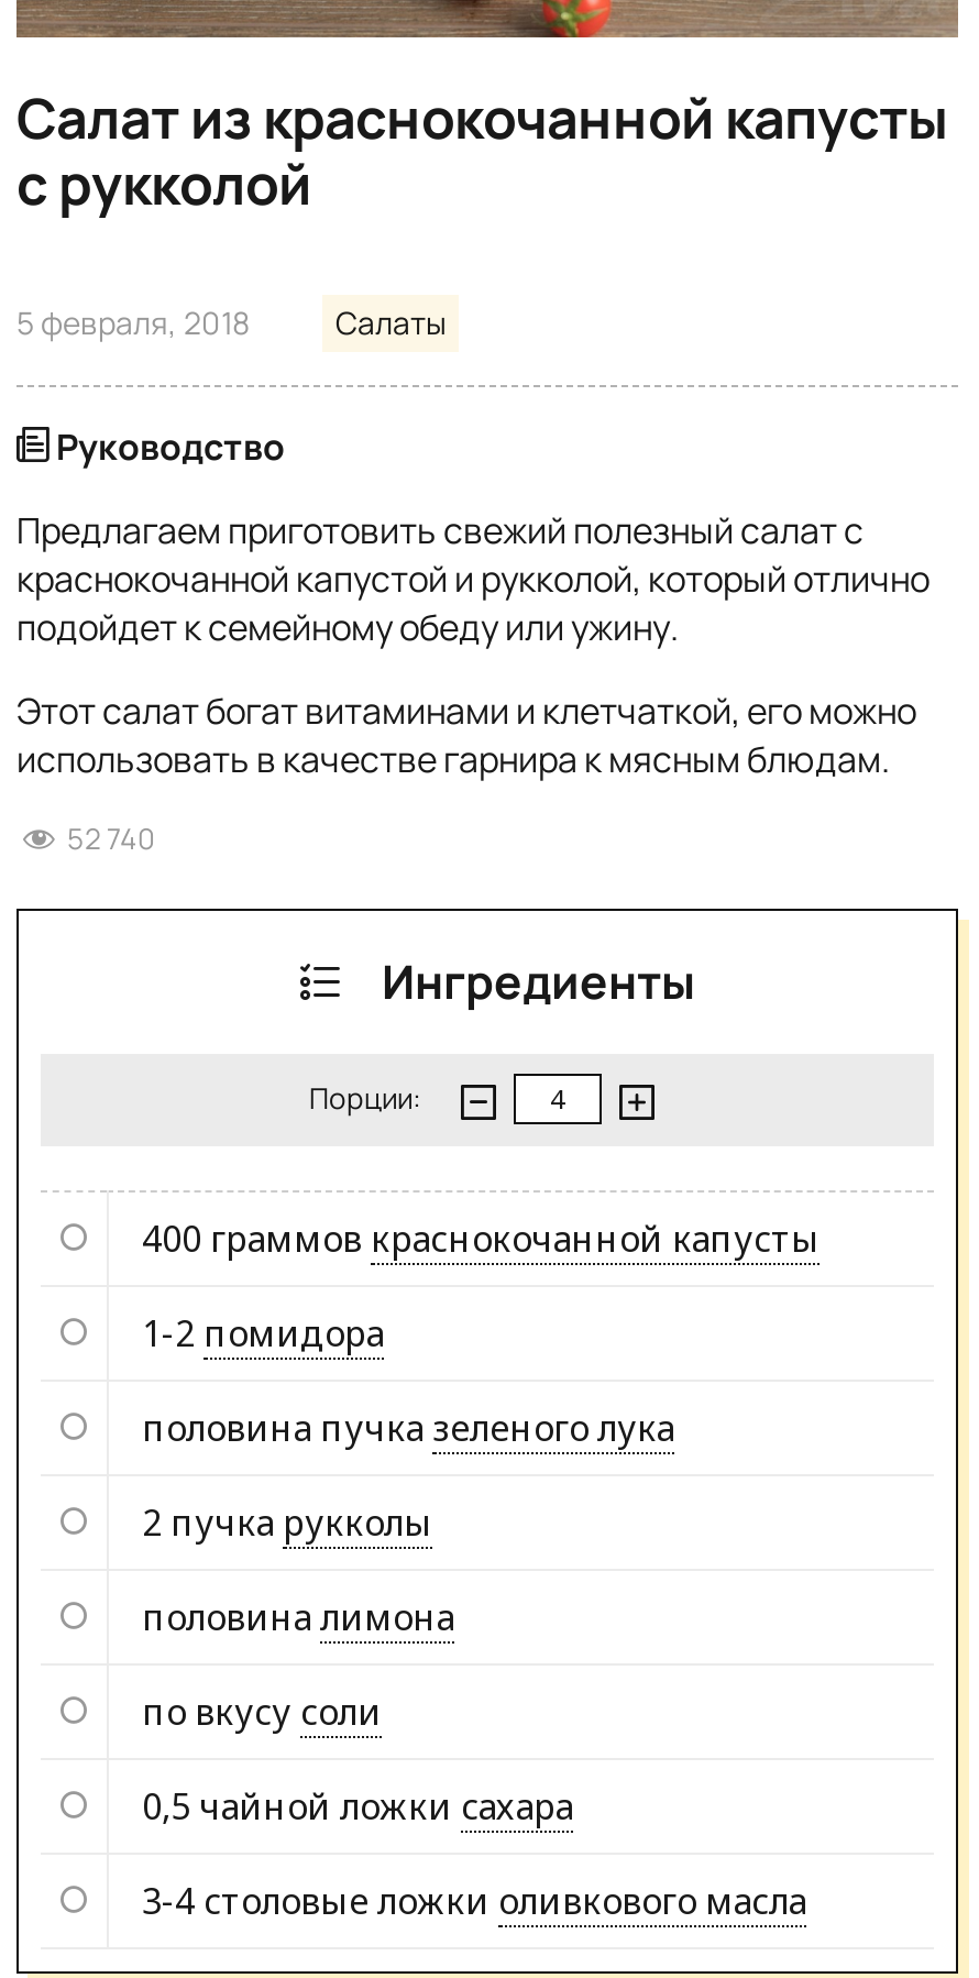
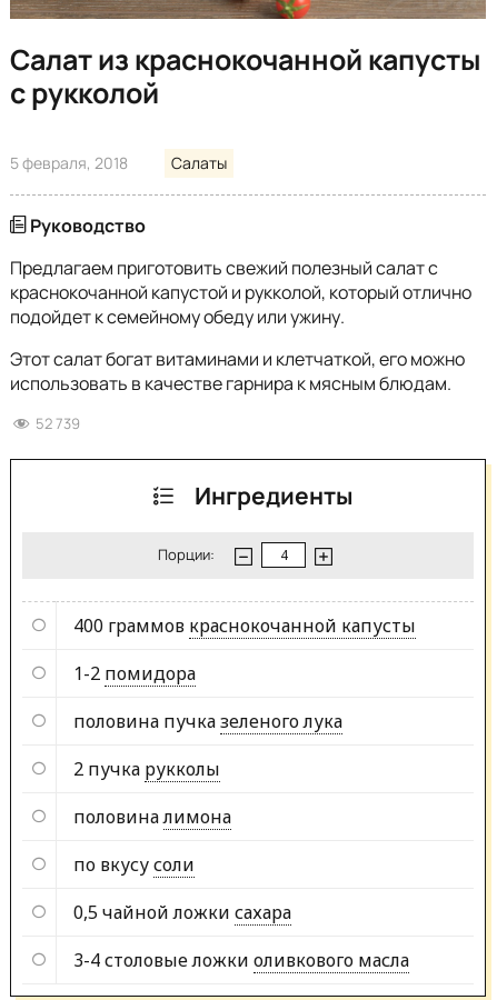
[67,819,155,859] 52 740 -> [36,414,80,434] 52 739

